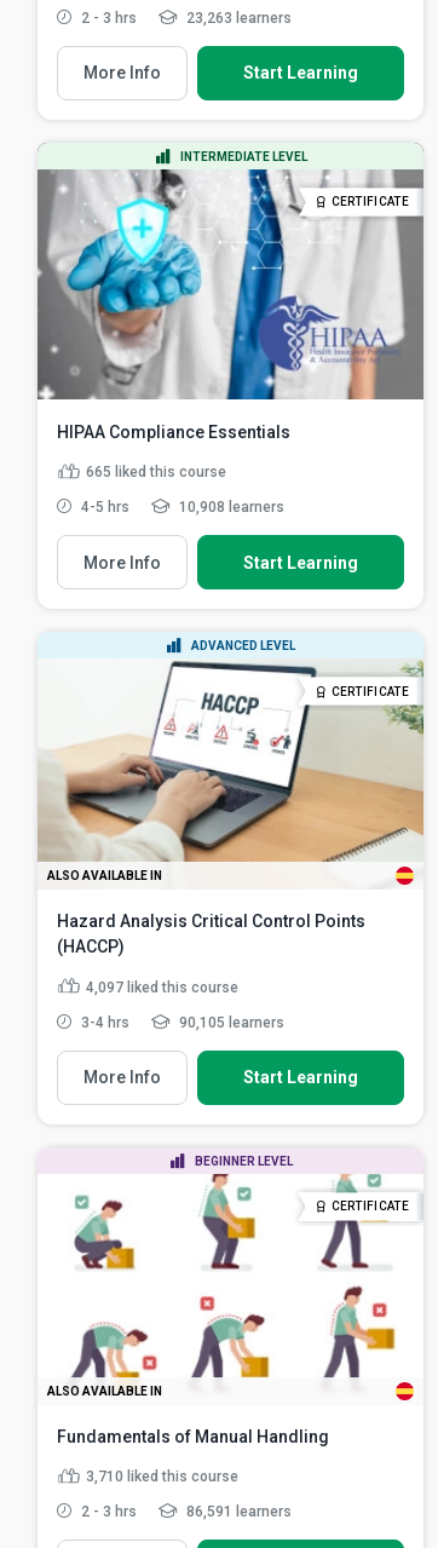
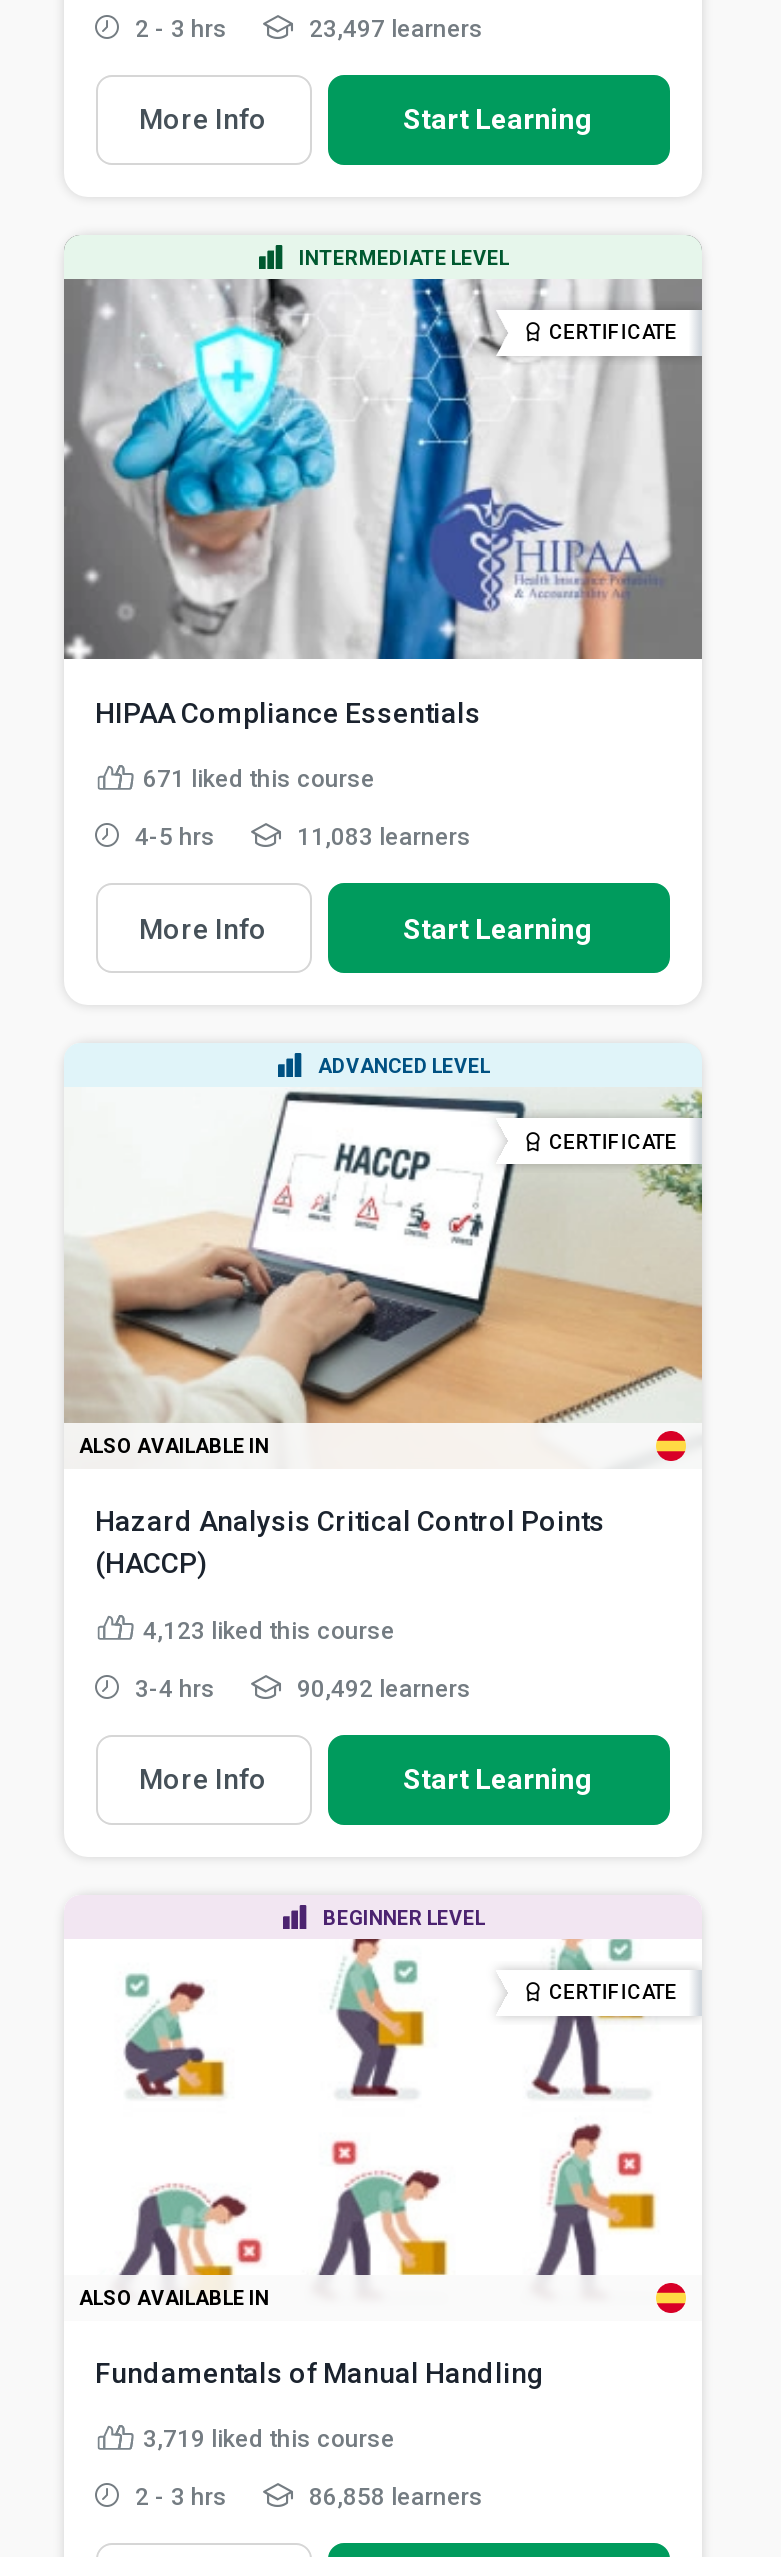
[182,9,291,26] 23,263 learners -> [303,14,483,42] 23,497 learners
[85,464,226,481] 665 liked this course -> [143,765,375,793] 671 liked this course
[175,499,284,516] 10,908 learners -> [291,823,471,851] 11,083 learners
[85,979,238,996] 4,097 liked this course -> [143,1617,395,1645] 4,123 liked this course
[175,1014,284,1031] 90,105 learners -> [291,1674,471,1702] 90,492 learners
[85,1468,238,1485] 3,710 liked this course -> [143,2425,395,2453] 3,719 liked this course
[182,1503,291,1520] 86,591 learners -> [303,2483,483,2511] 86,858 learners

